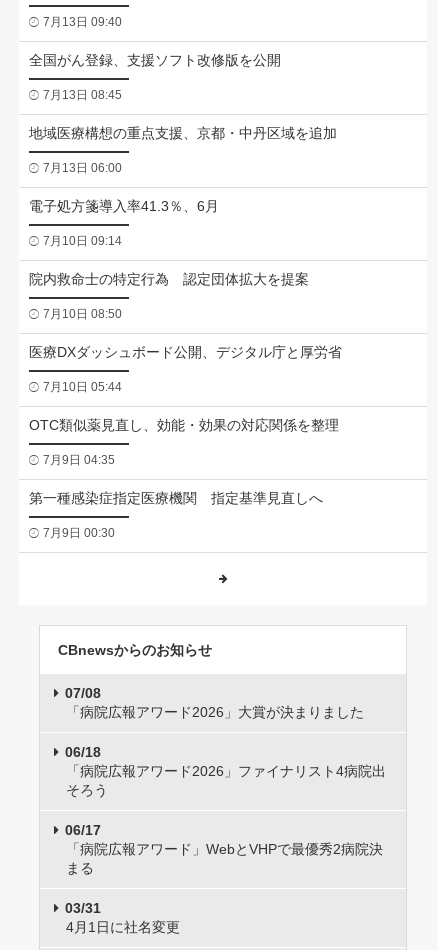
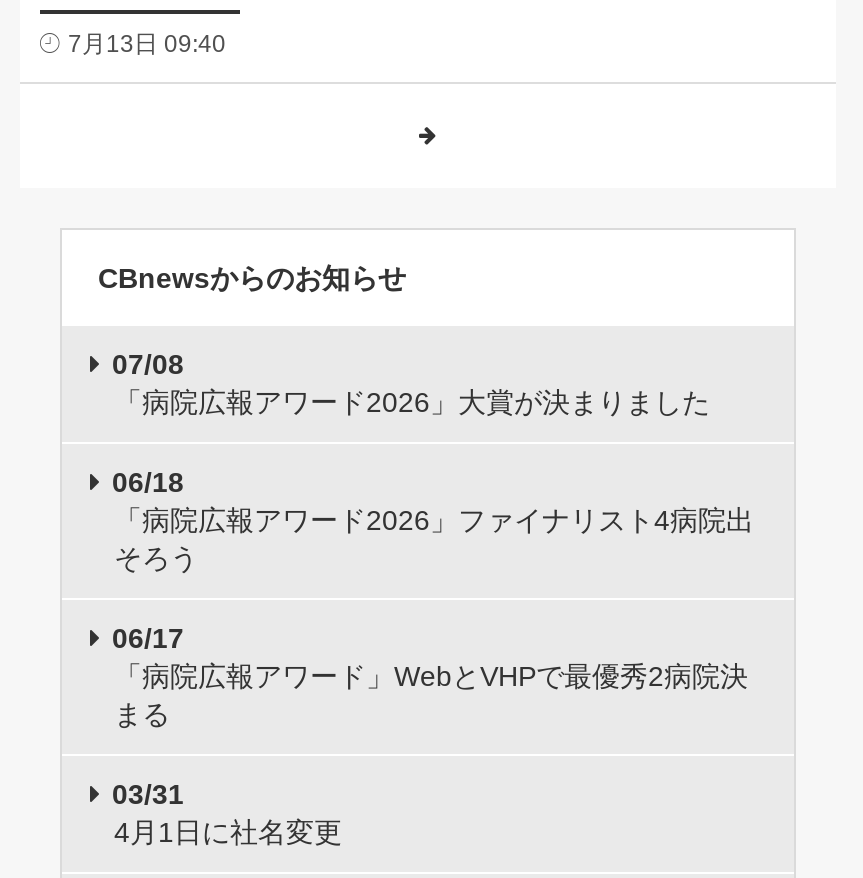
[29,52,342,540] 全国がん登録、支援ソフト改修版を公開 | 7月13日 08:45 | 地域医療構想の重点支援、京都・中丹区域を追加 | 7月13日 06:00 | 電子処方箋導入率41.3％、6月 | 7月10日 09:14 | 院内救命士の特定行為 認定団体拡大を提案 | 7月10日 08:50 | 医療DXダッシュボード公開、デジタル庁と厚労省 | 7月10日 05:44 | OTC類似薬見直し、効能・効果の対応関係を整理 | 7月9日 04:35 | 第一種感染症指定医療機関 指定基準見直しへ | 7月9日 00:30 -> none

